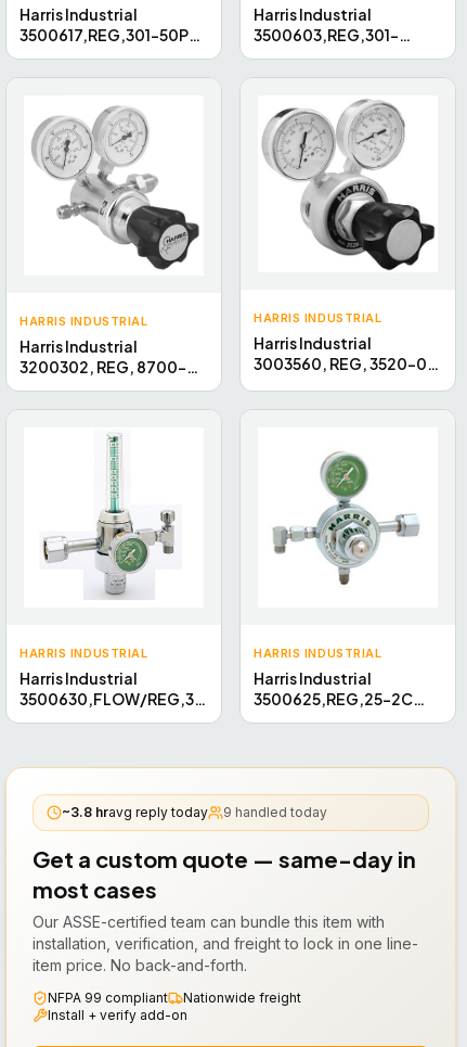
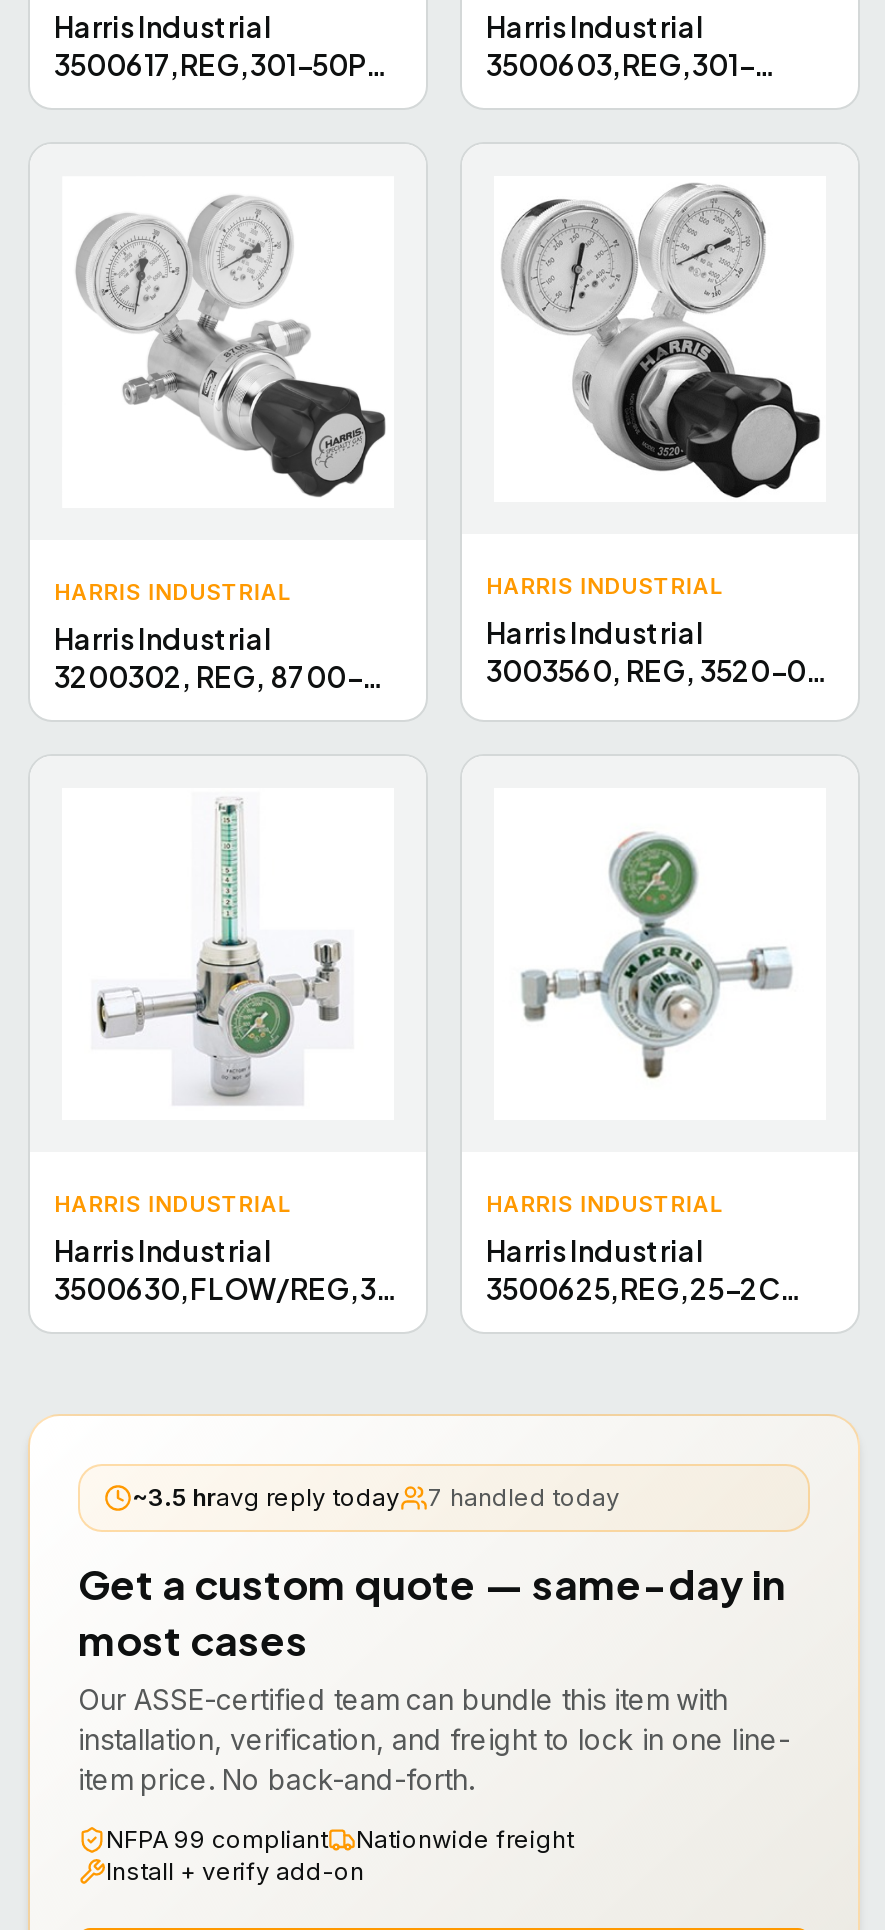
[62,804,208,820] ~3.8 hravg reply today -> [132,1482,400,1512] ~3.5 hravg reply today
[223,804,327,820] 9 handled today -> [428,1482,620,1512] 7 handled today

